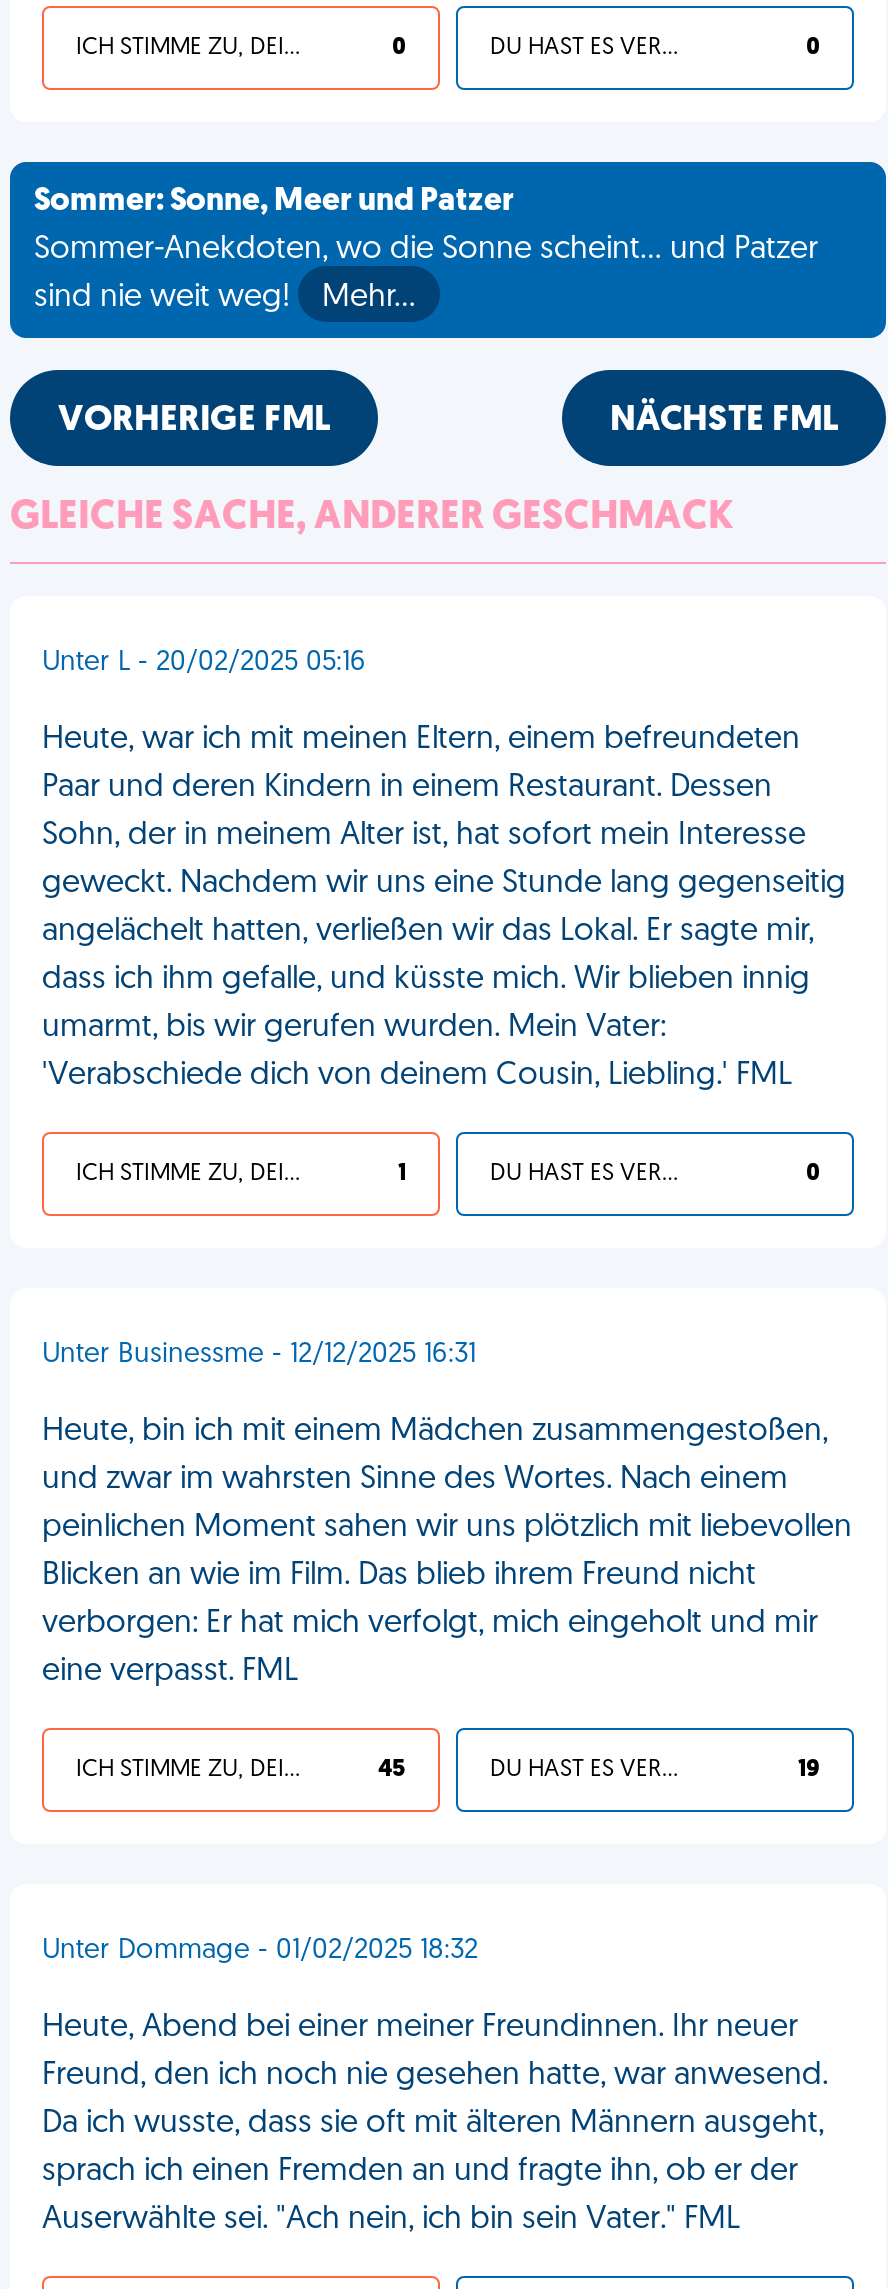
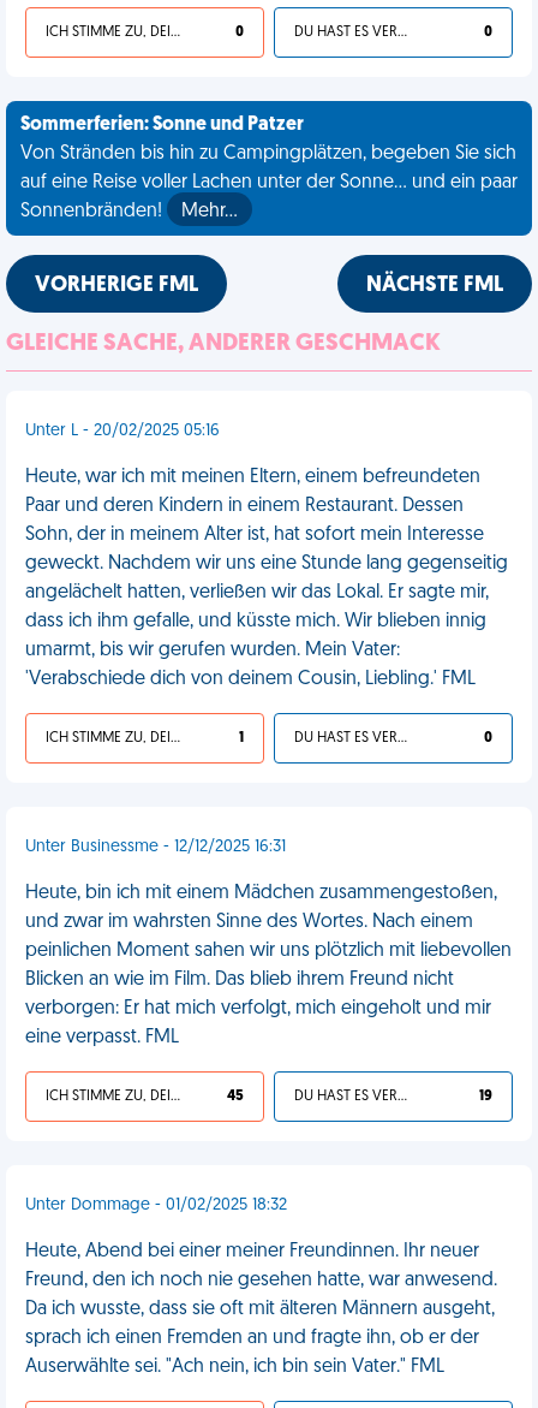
[34,186,818,314] Sommer: Sonne, Meer und Patzer | Sommer-Anekdoten, wo die Sonne scheint... und Patzer | sind nie weit weg! -> [20,115,518,221] Sommerferien: Sonne und Patzer | Von Stränden bis hin zu Campingplätzen, begeben Sie sich | auf eine Reise voller Lachen unter der Sonne... und ein paar | Sonnenbränden!

